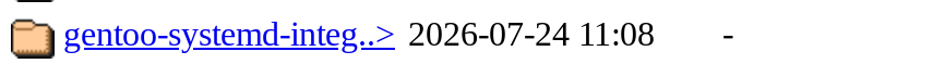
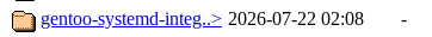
[63,16,655,53] gentoo-systemd-integ..> 2026-07-24 11:08 -> [41,9,364,29] gentoo-systemd-integ..> 2026-07-22 02:08

